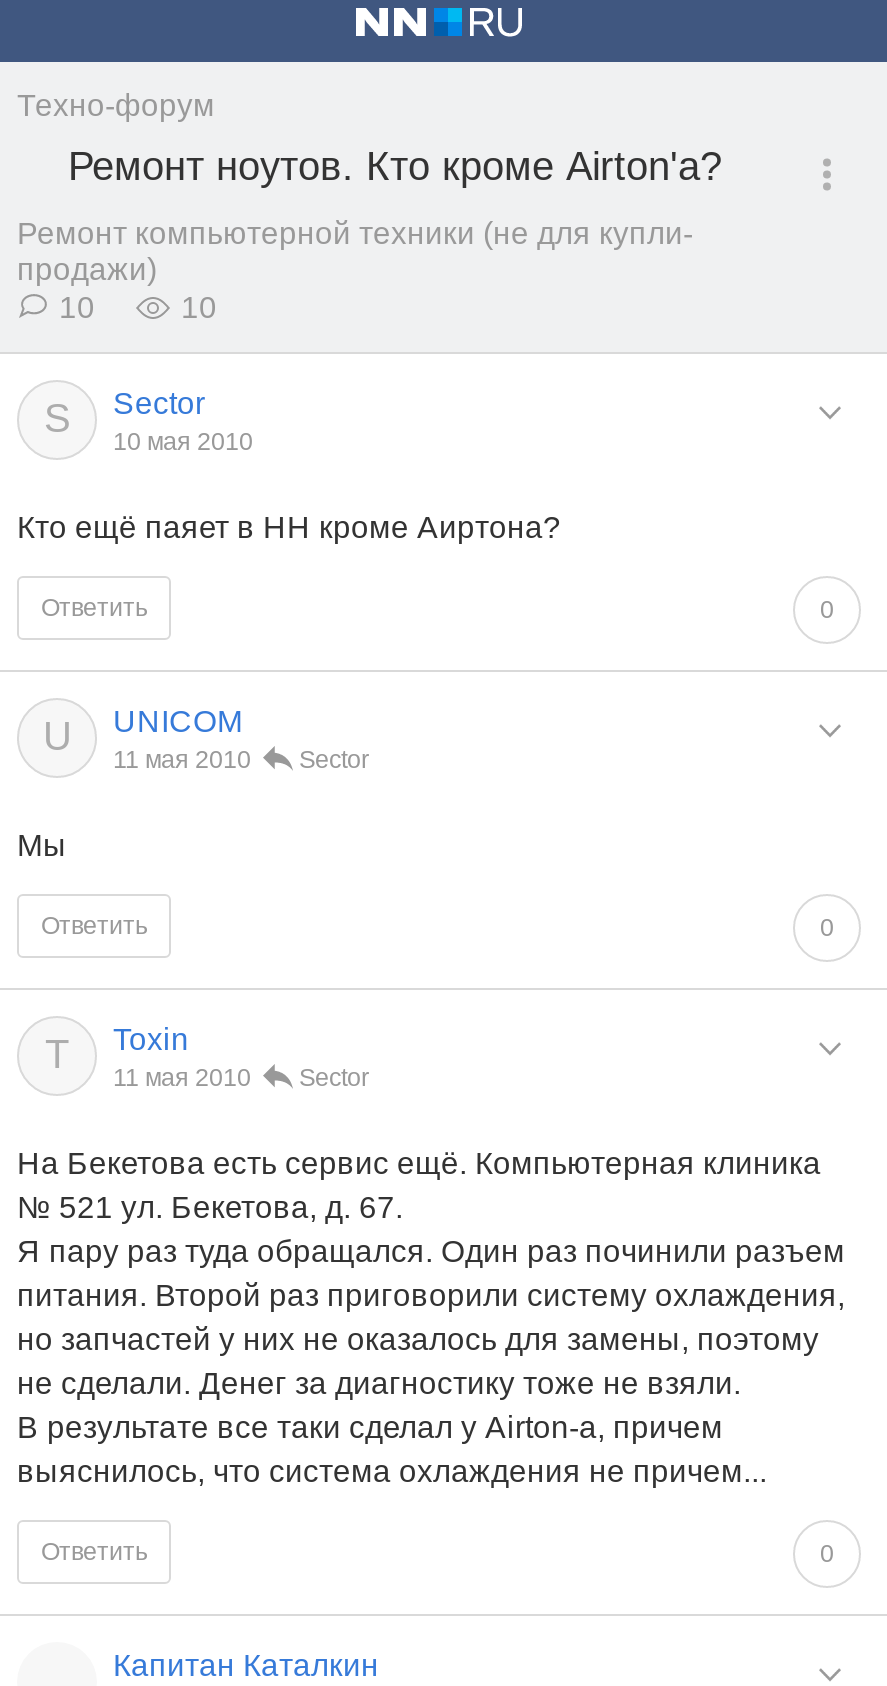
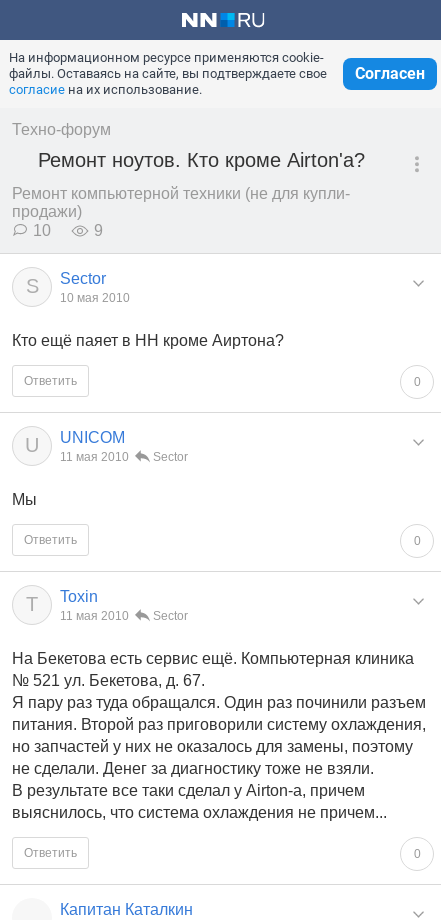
none -> [9,50,327,97] На информационном ресурсе применяются cookie- | файлы. Оставаясь на сайте, вы подтверждаете свое | согласие на их использование.
none -> [355,64,425,83] Согласен
[181,290,217,324] 10 -> [94,222,103,239] 9

